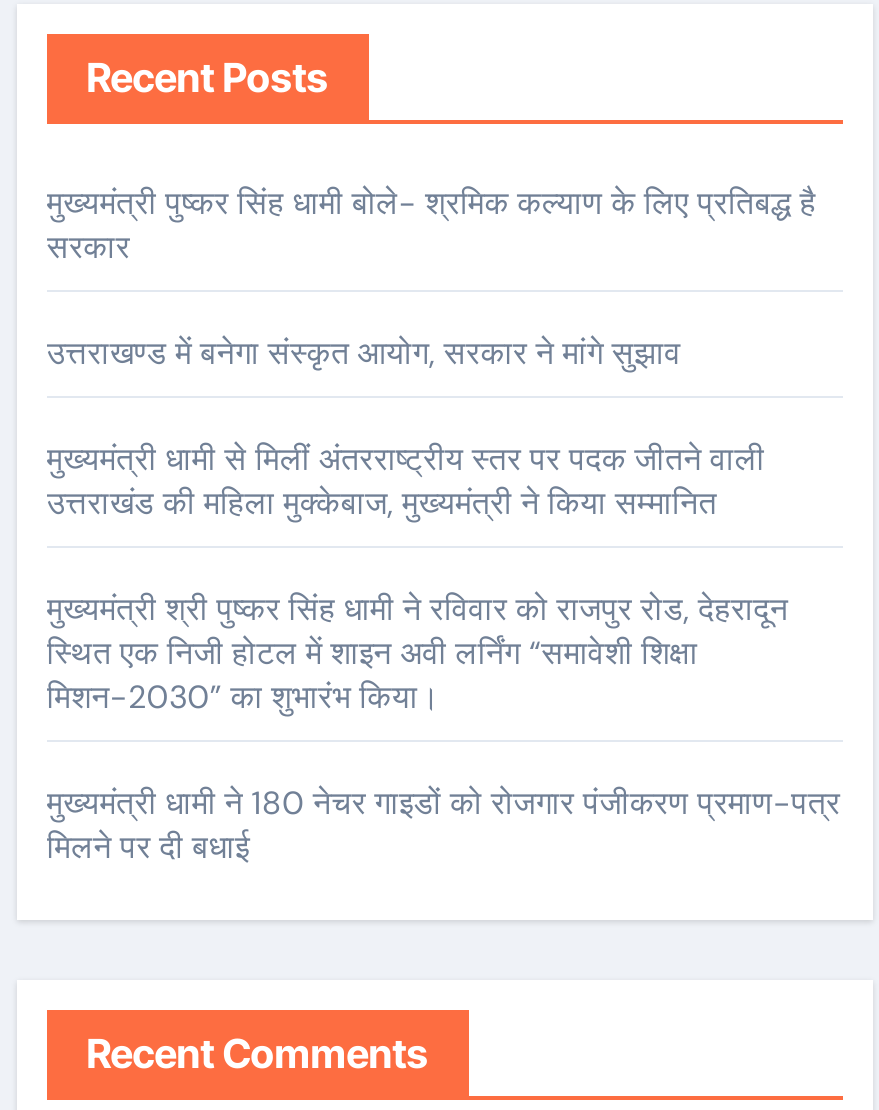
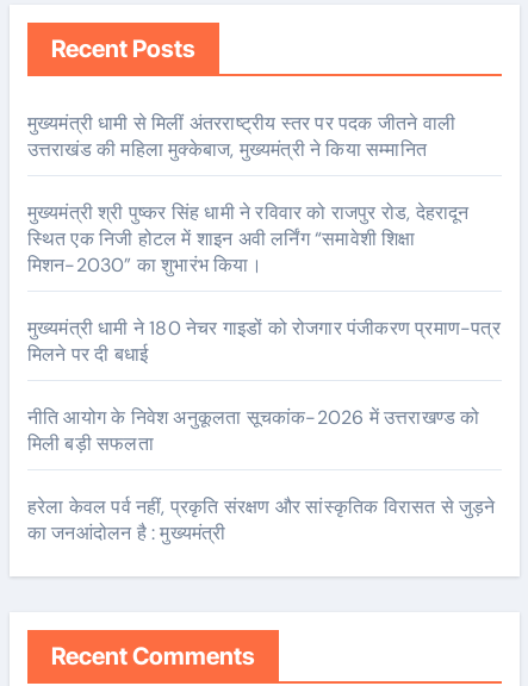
[47,182,816,374] मुख्यमंत्री पुष्कर सिंह धामी बोले- श्रमिक कल्याण के लिए प्रतिबद्ध है | सरकार | उत्तराखण्ड में बनेगा संस्कृत आयोग, सरकार ने मांगे सुझाव -> none
moved [47,438,841,868] -> [27,111,500,367]: मुख्यमंत्री धामी से मिलीं अंतरराष्ट्रीय स्तर पर पदक जीतने वाली | उत्तराखंड की महिला मुक्केबाज, मुख्यमंत्री ने किया सम्मानित | मुख्यमंत्री श्री पुष्कर सिंह धामी ने रविवार को राजपुर रोड, देहरादून | स्थित एक निजी होटल में शाइन अवी लर्निंग “समावेशी शिक्षा | मिशन-2030” का शुभारंभ किया। | मुख्यमंत्री धामी ने 180 नेचर गाइडों को रोजगार पंजीकरण प्रमाण-पत्र | मिलने पर दी बधाई
none -> [27,405,495,545] नीति आयोग के निवेश अनुकूलता सूचकांक-2026 में उत्तराखण्ड को | मिली बड़ी सफलता | हरेला केवल पर्व नहीं, प्रकृति संरक्षण और सांस्कृतिक विरासत से जुड़ने | का जनआंदोलन है : मुख्यमंत्री

